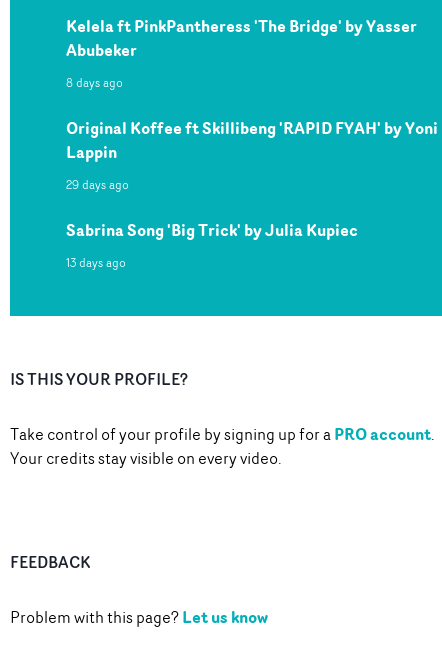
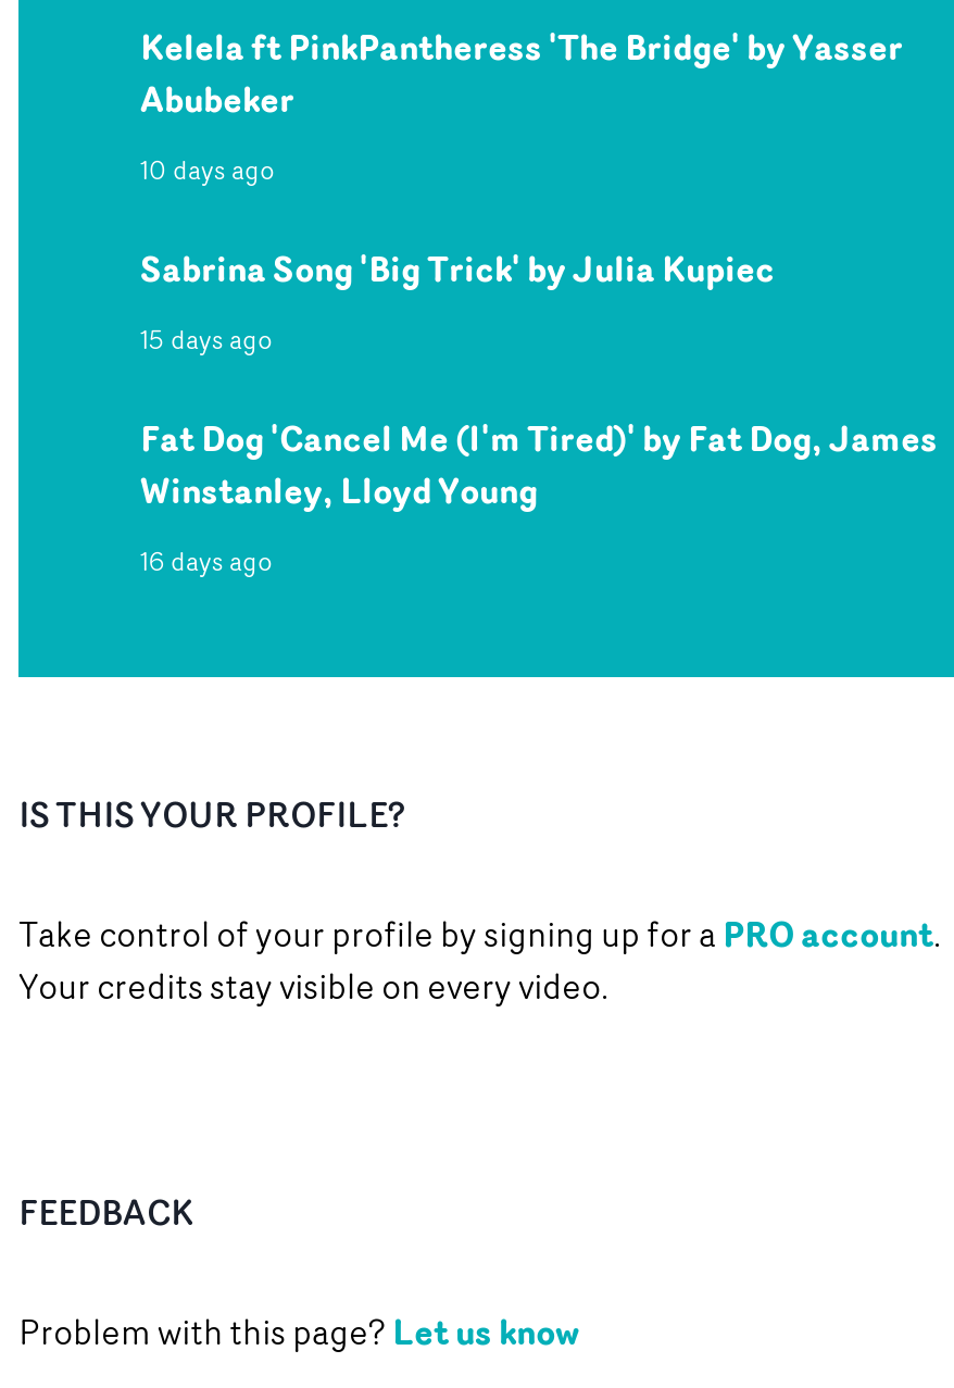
[66,74,438,193] 8 days ago | Original Koffee ft Skillibeng 'RAPID FYAH' by Yoni | Lappin | 29 days ago -> [140,151,275,188] 10 days ago
moved [66,218,358,242] -> [140,243,775,295]: Sabrina Song 'Big Trick' by Julia Kupiec
[66,254,126,271] 13 days ago -> [140,321,938,580] 15 days ago | Fat Dog 'Cancel Me (I'm Tired)' by Fat Dog, James | Winstanley, Lloyd Young | 16 days ago

